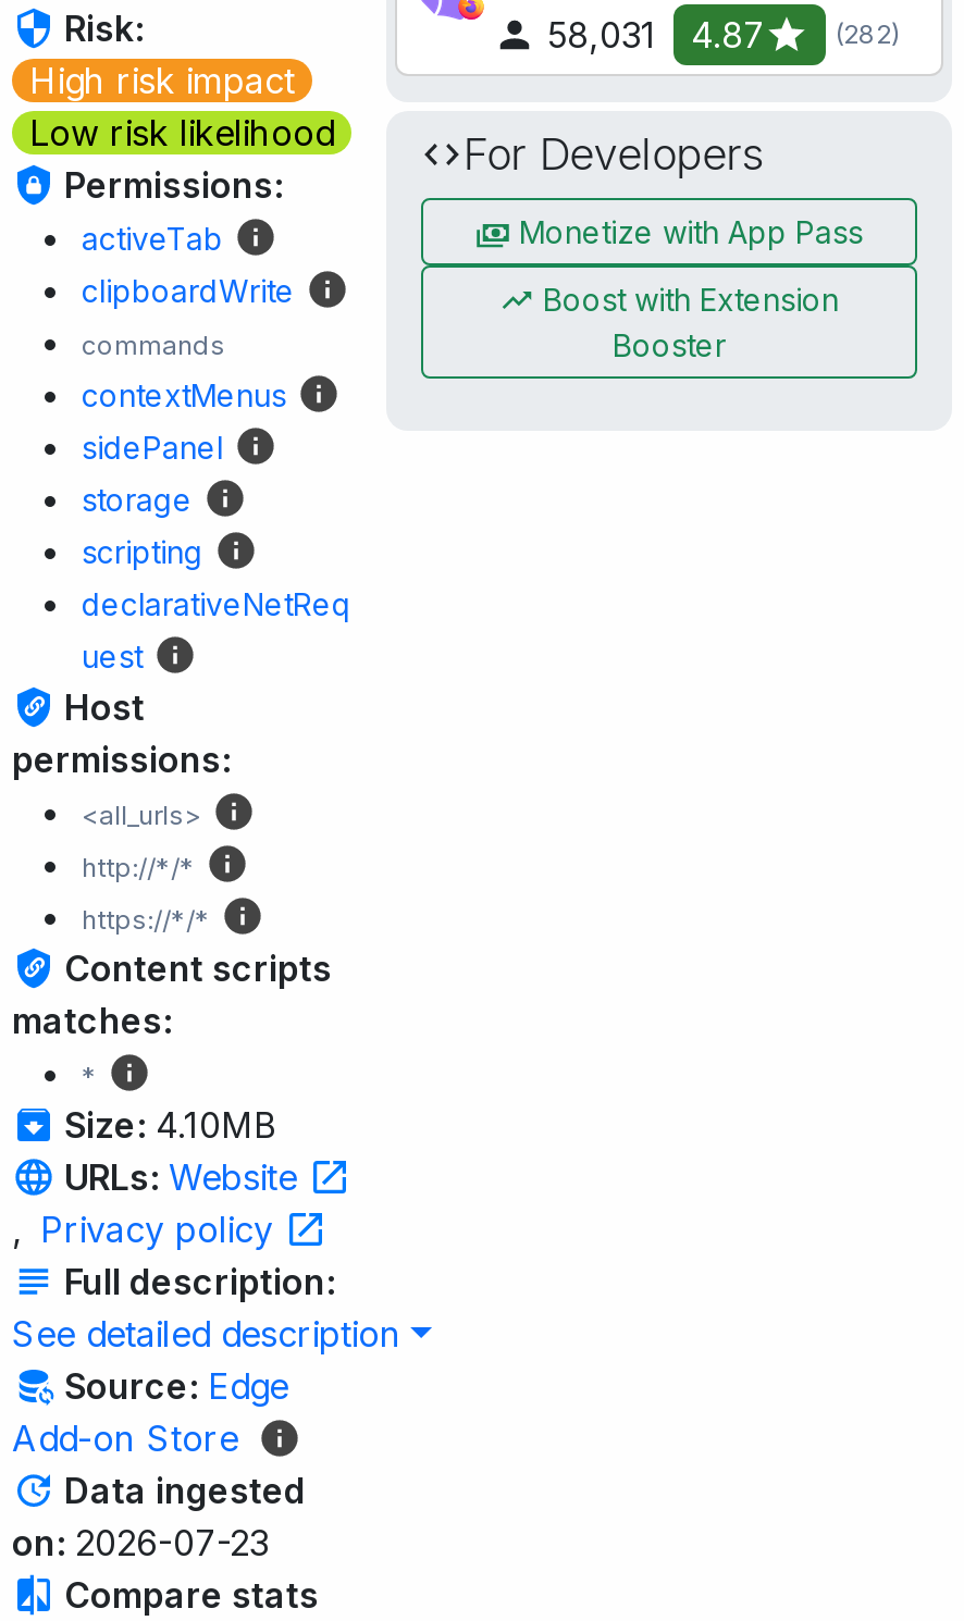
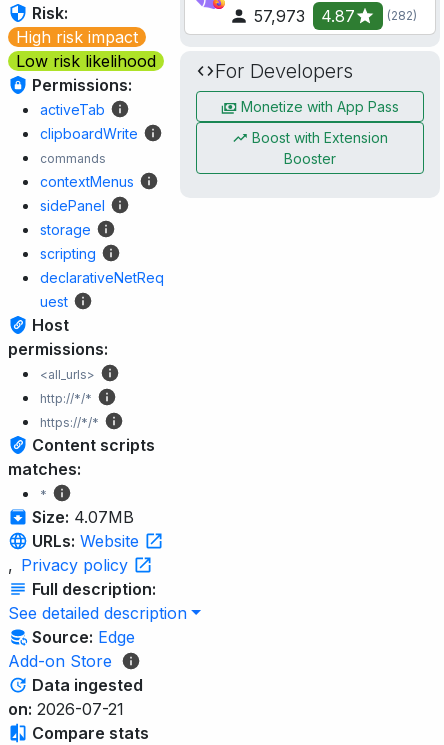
[536,13,765,56] 58,031 4.87 -> [249,6,355,26] 57,973 4.87
[55,1103,277,1147] Size: 4.10MB -> [28,507,134,527] Size: 4.07MB
[12,1521,269,1564] on: 2026-07-23 -> [8,699,124,719] on: 2026-07-21

